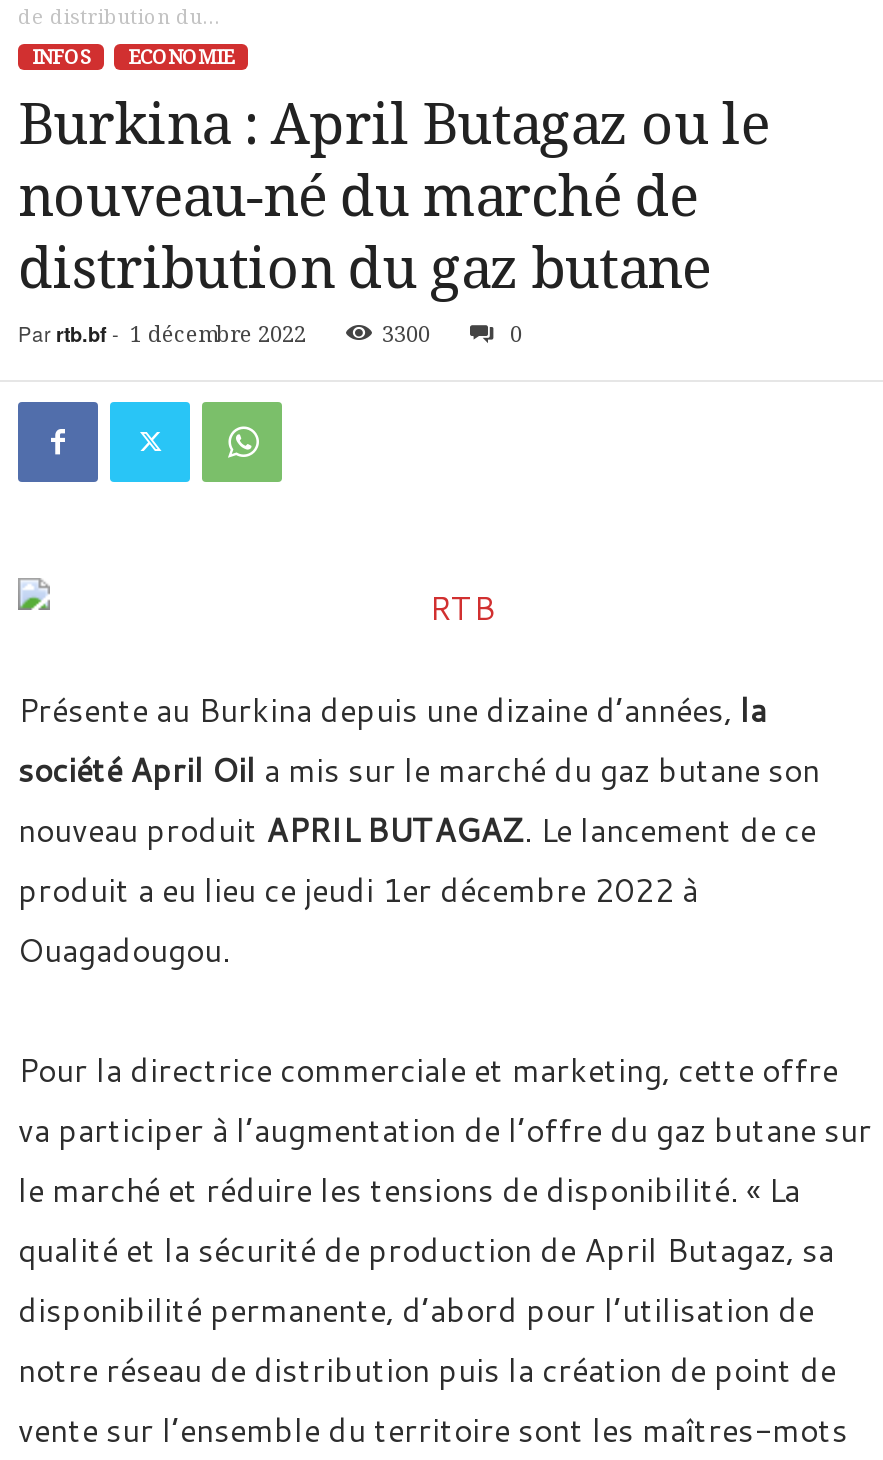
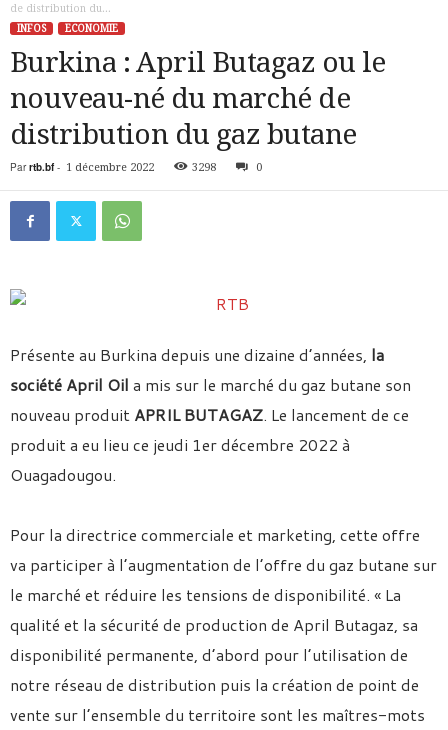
[382,322,430,348] 3300 -> [192,161,216,174] 3298

